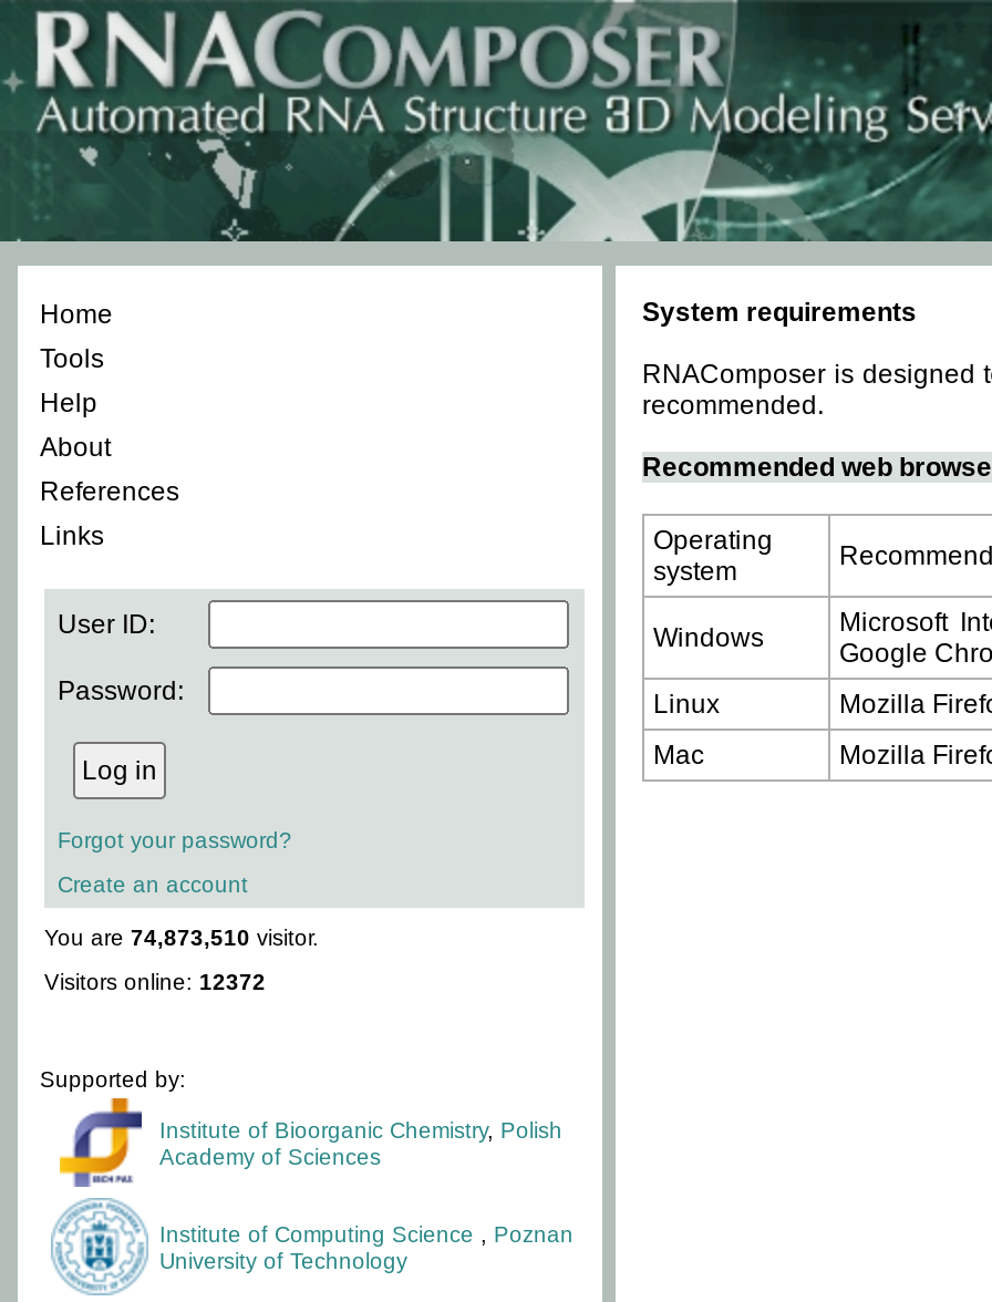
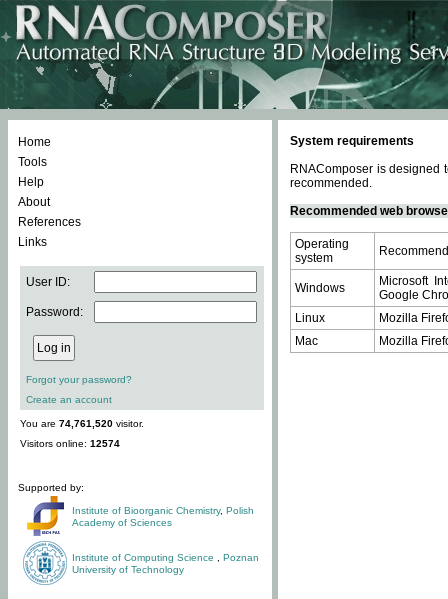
[44,926,319,950] You are 74,873,510 visitor. -> [20,418,144,429] You are 74,761,520 visitor.
[44,970,266,994] Visitors online: 12372 -> [20,438,120,449] Visitors online: 12574

